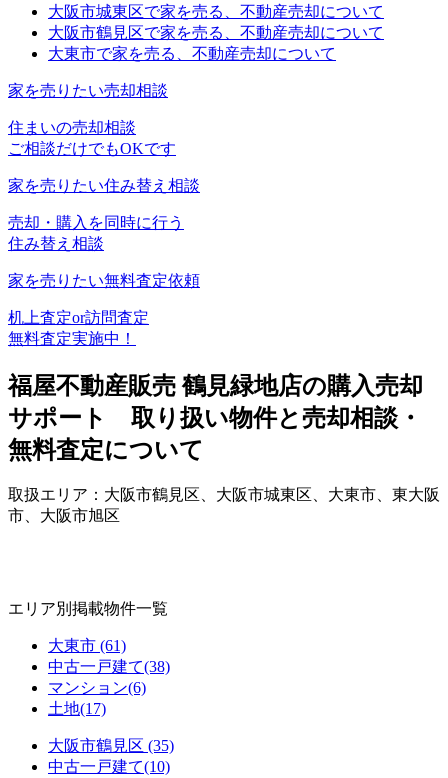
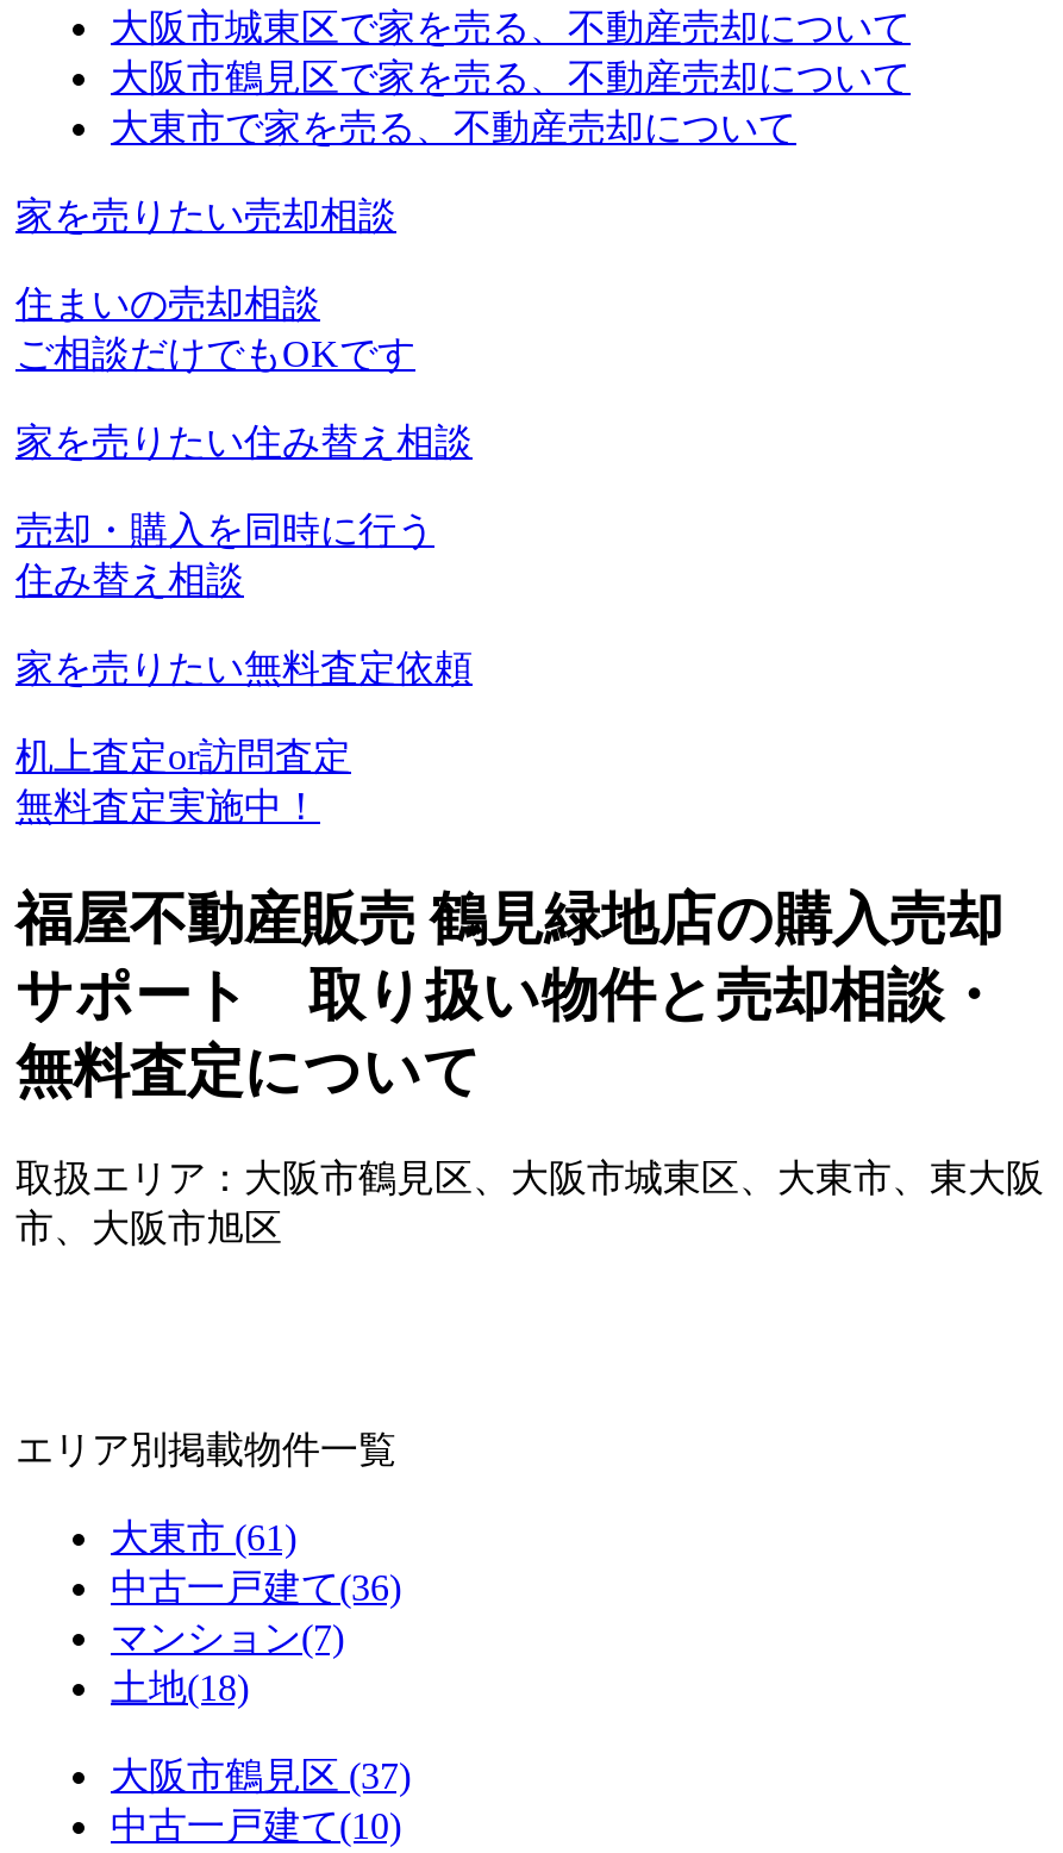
[48,658,170,675] 中古一戸建て(38) -> [111,1568,401,1609] 中古一戸建て(36)
[48,679,146,696] マンション(6) -> [111,1618,344,1659] マンション(7)
[48,700,106,717] 土地(17) -> [111,1668,249,1709] 土地(18)
[48,737,174,754] 大阪市鶴見区(35) -> [111,1756,411,1797] 大阪市鶴見区(37)

